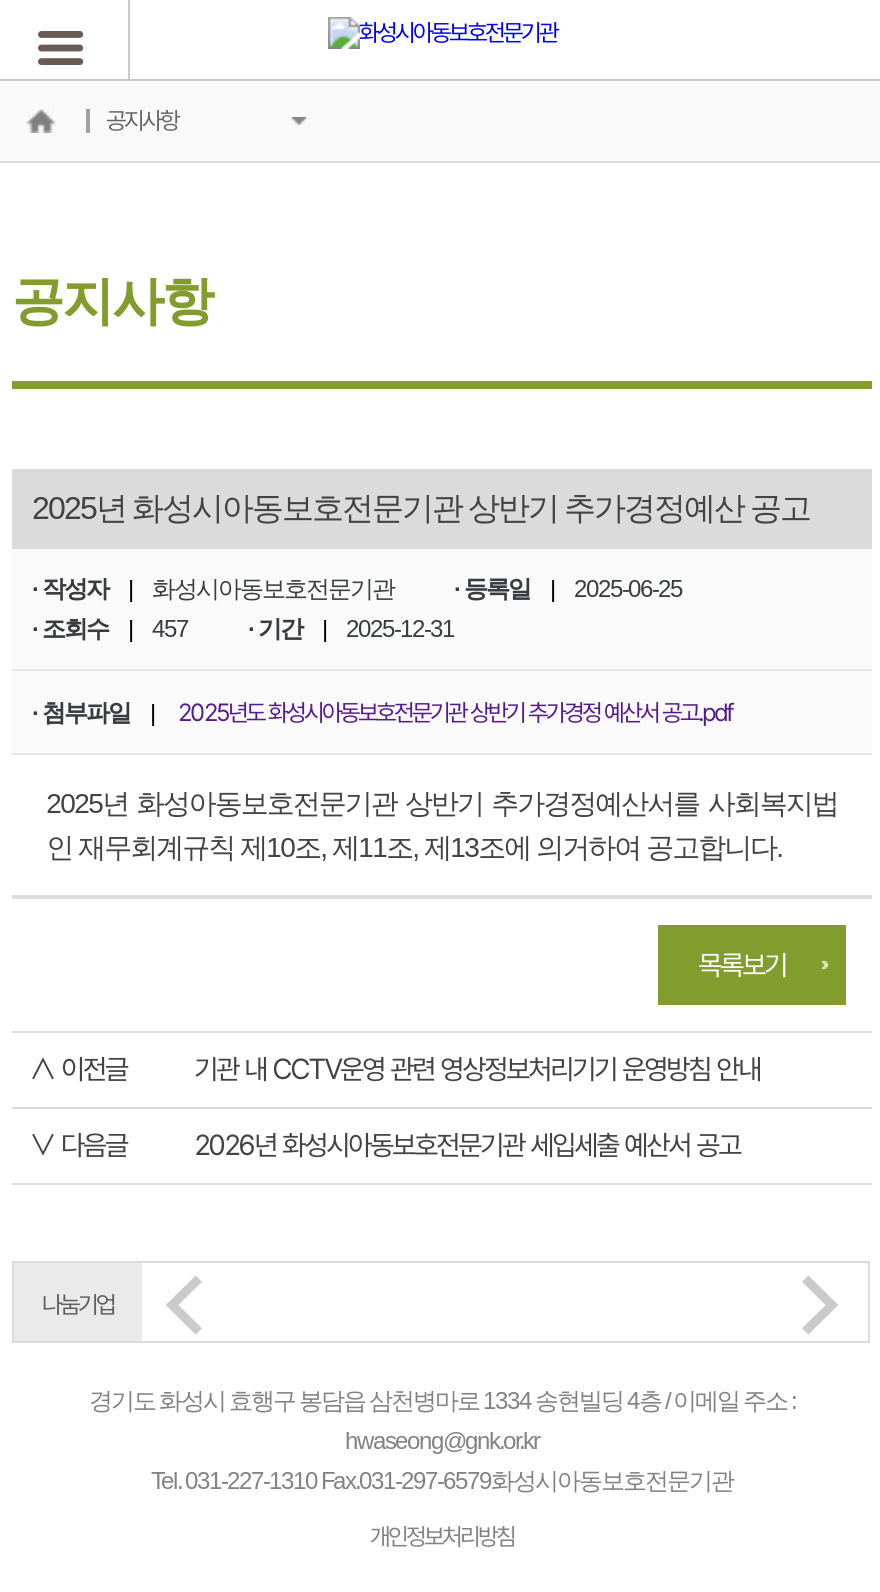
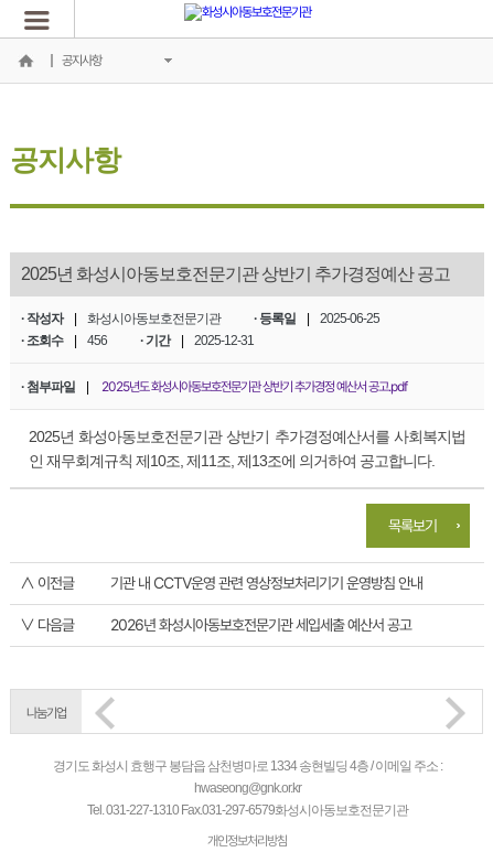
[32,615,188,643] · 조회수 457 -> [21,333,107,348] · 조회수 456

